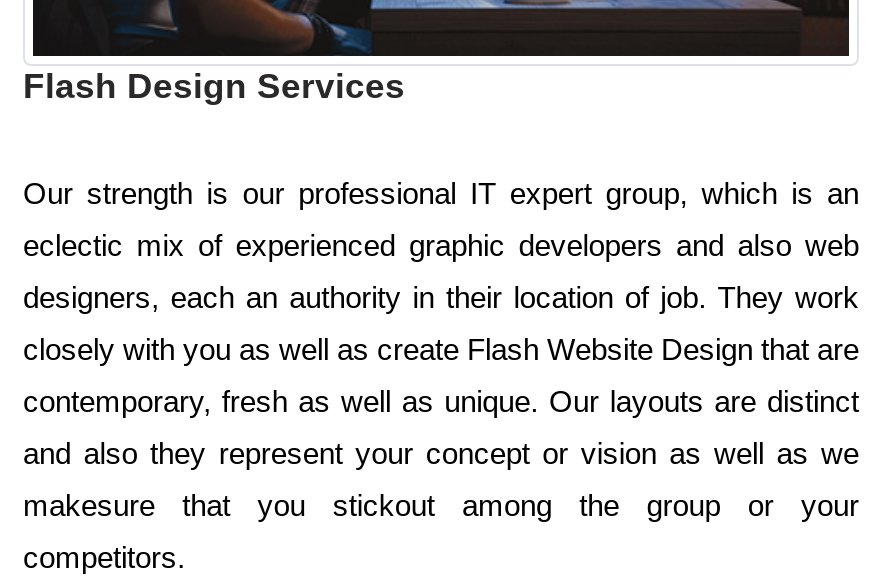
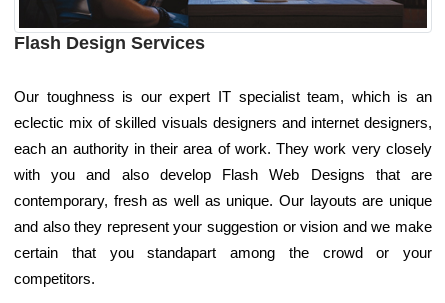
[23,176,859,210] Our strength is our professional IT expert group, which is an -> [14,88,432,105] Our toughness is our expert IT specialist team, which is an
[23,228,859,262] eclectic mix of experienced graphic developers and also web -> [14,114,432,131] eclectic mix of skilled visuals designers and internet designers,
[23,280,859,314] designers, each an authority in their location of job. They work -> [14,140,432,157] each an authority in their area of work. They work very closely
[23,332,859,366] closely with you as well as create Flash Website Design that are -> [14,166,432,183] with you and also develop Flash Web Designs that are
[23,384,859,418] contemporary, fresh as well as unique. Our layouts are distinct -> [14,192,432,209] contemporary, fresh as well as unique. Our layouts are unique
[23,436,859,470] and also they represent your concept or vision as well as we -> [14,218,432,235] and also they represent your suggestion or vision and we make
[23,488,859,522] makesure that you stickout among the group or your -> [14,244,432,261] certain that you standapart among the crowd or your

